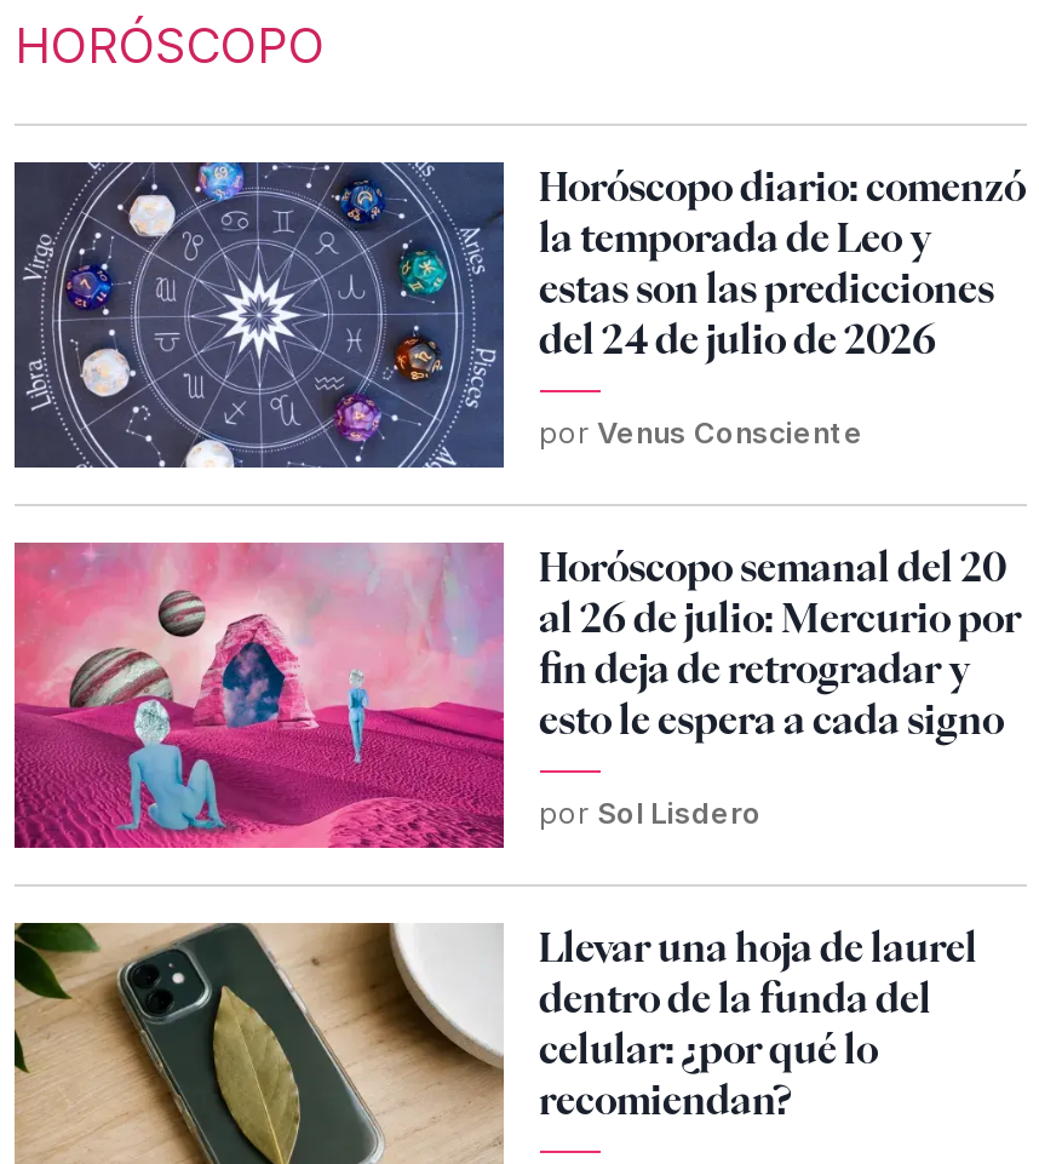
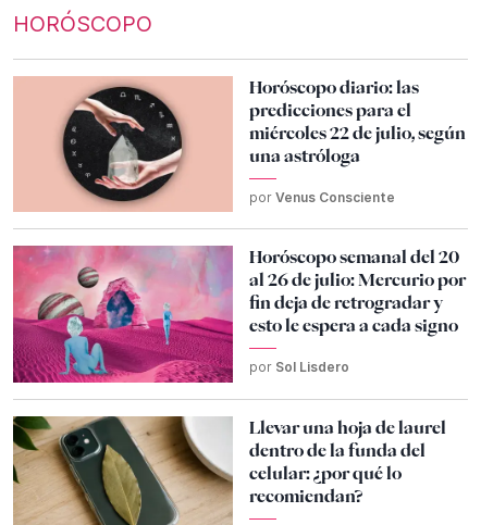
[12,159,1026,471] [image] | Horóscopo diario: comenzó | la temporada de Leo y | estas son las predicciones | del 24 de julio de 2026 -> [13,75,465,213] [image] | Horóscopo diario: las | predicciones para el | miércoles 22 de julio, según | una astróloga

